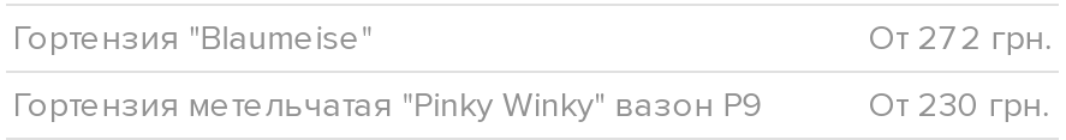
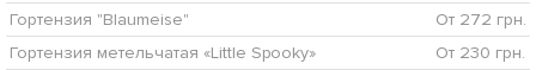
[13,85,764,125] Гортензия метельчатая "Pinky Winky" вазон Р9 -> [10,43,316,63] Гортензия метельчатая «Little Spooky»

